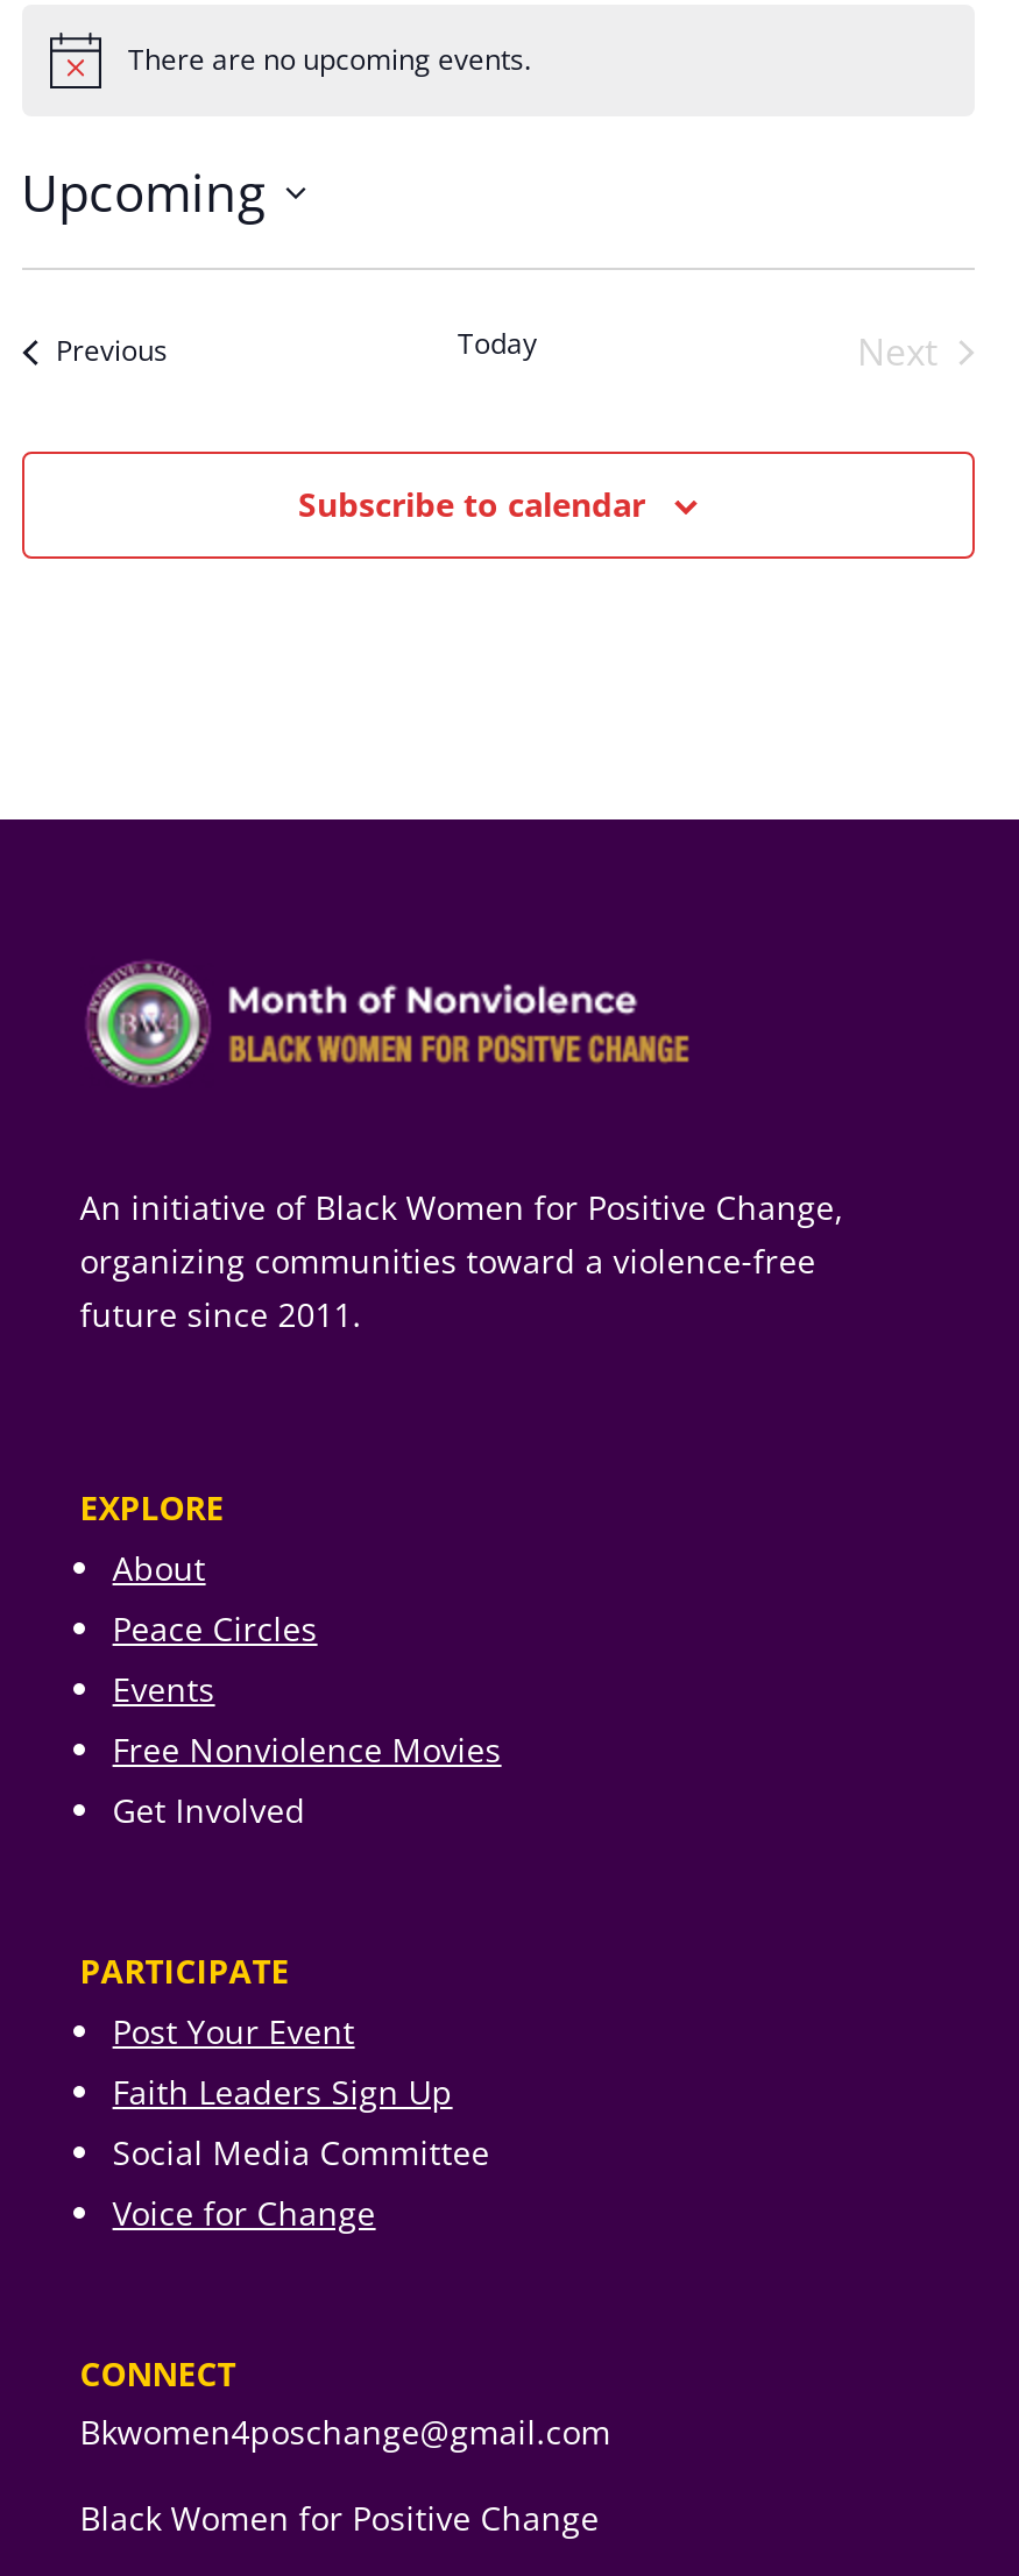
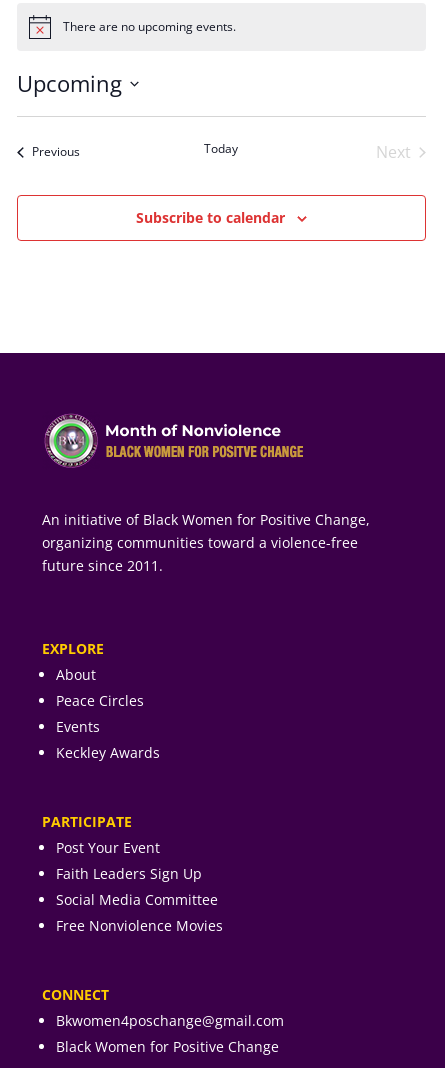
moved [112,1728,501,1772] -> [56,916,223,935]: Free Nonviolence Movies
[112,1788,306,1832] Get Involved -> [56,743,160,762] Keckley Awards
[112,2191,376,2235] Voice for Change -> none

